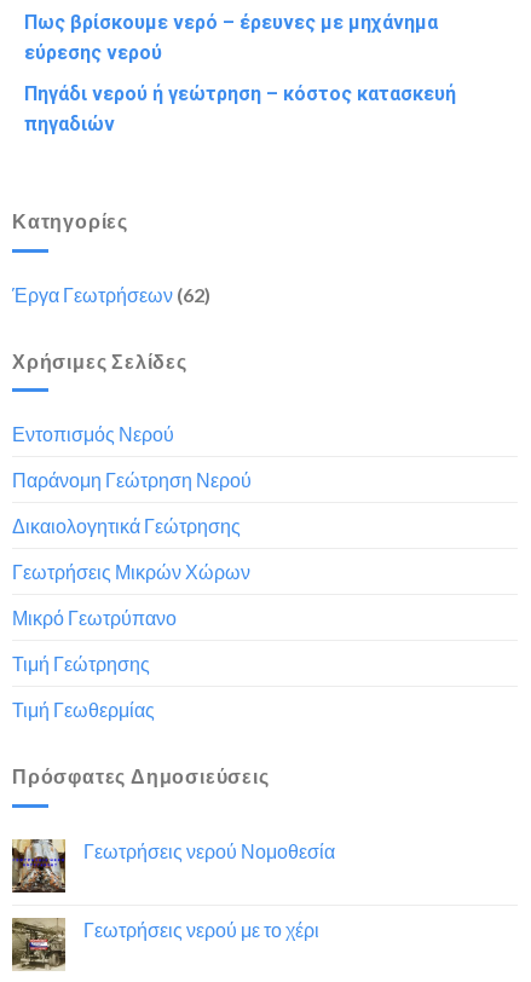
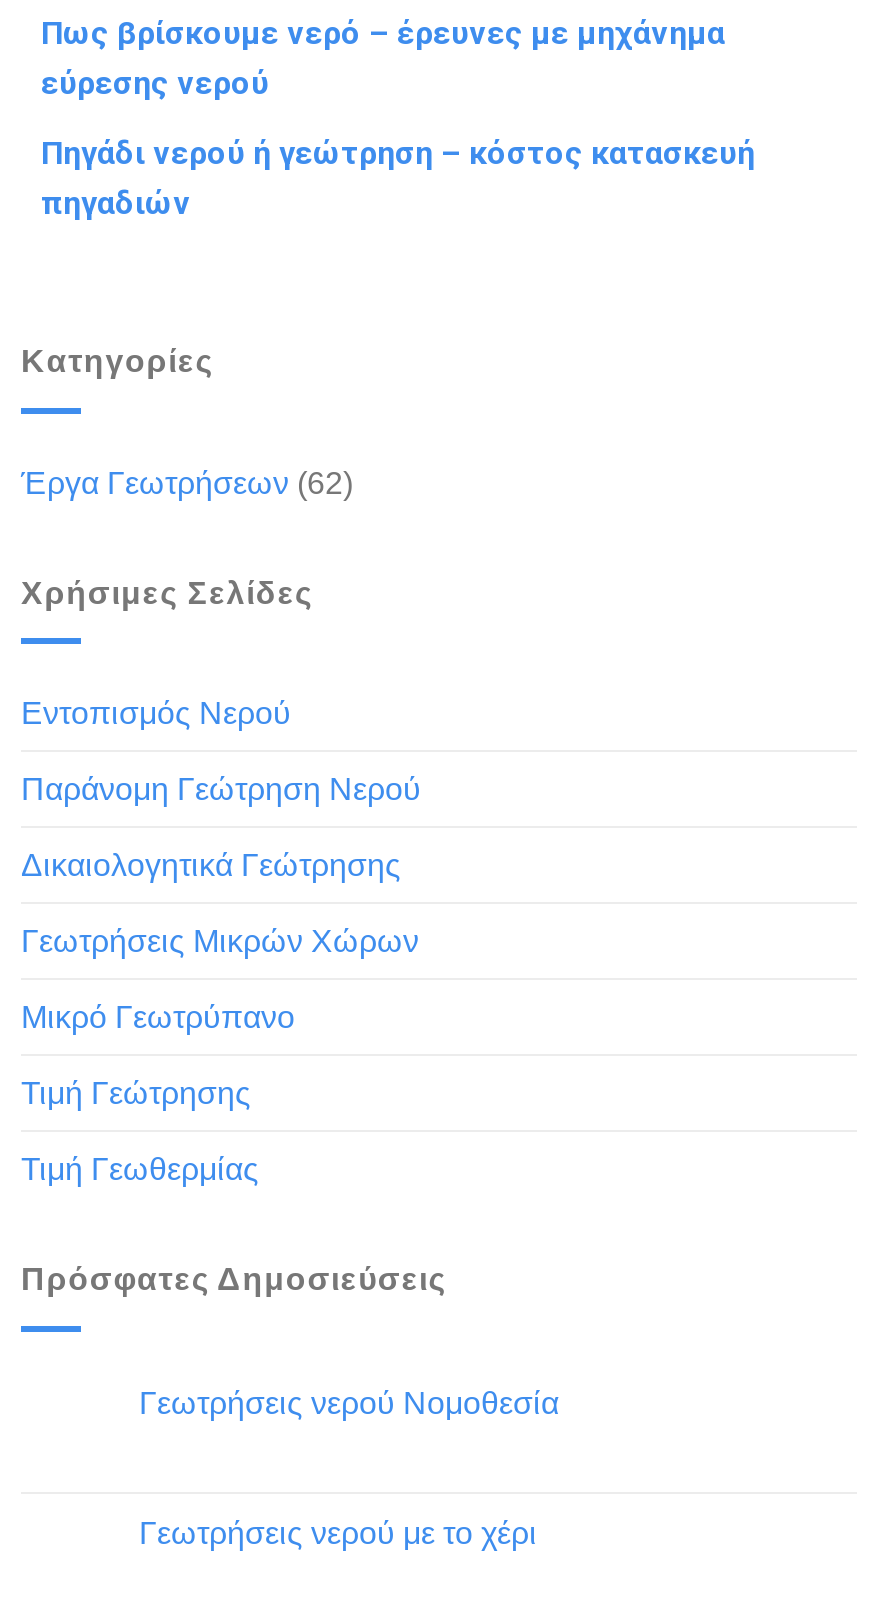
[11,838,67,894] [image] -> none
[11,917,67,972] [image] -> none

